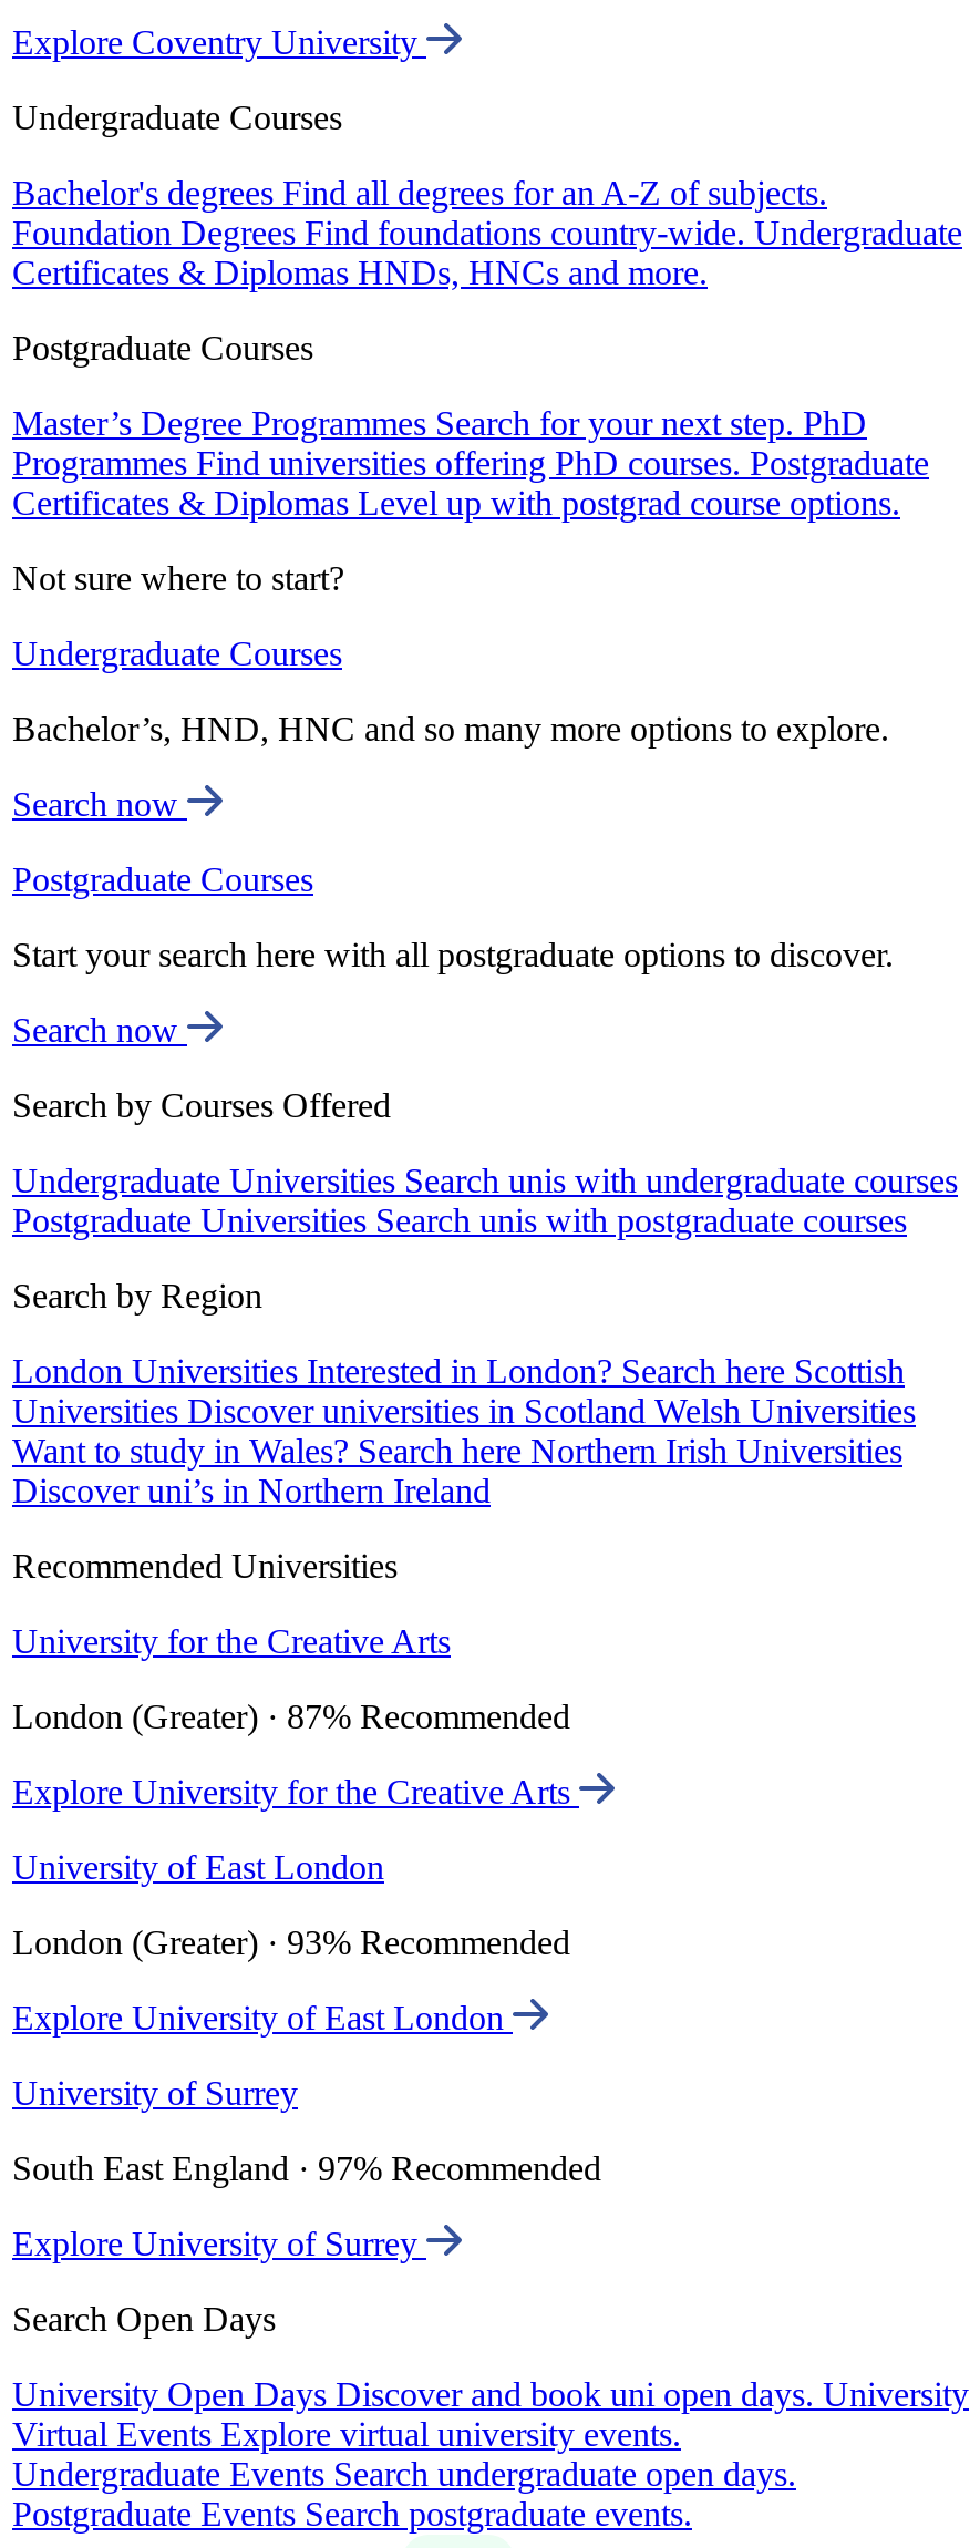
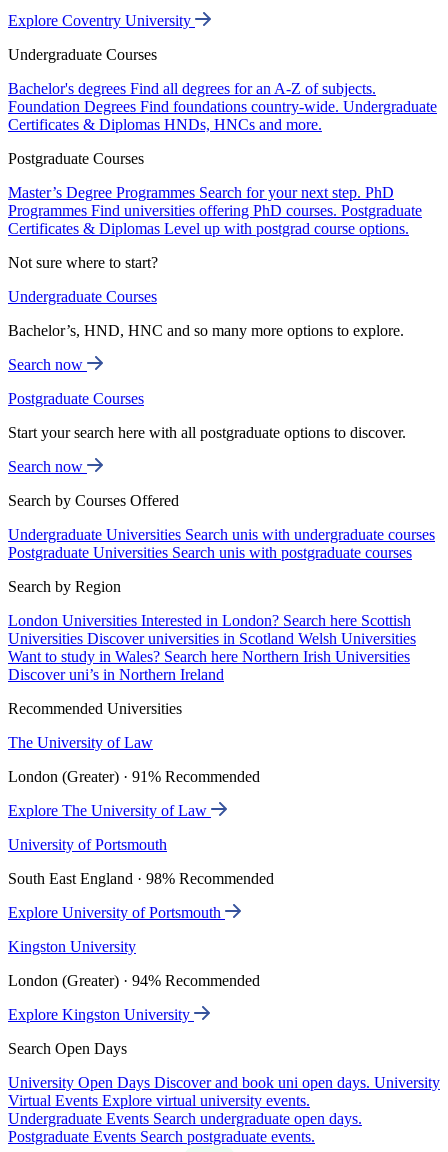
[12,1622,451,1660] University for the Creative Arts -> [8,734,153,751] The University of Law
[12,1698,570,1735] London (Greater) · 87% Recommended -> [8,768,260,785] London (Greater) · 91% Recommended
[12,1773,579,1811] Explore University for the Creative Arts -> [8,802,211,819] Explore The University of Law
[12,1848,384,1886] University of East London -> [8,836,167,853] University of Portsmouth
[12,1924,570,1961] London (Greater) · 93% Recommended -> [8,870,274,887] South East England · 98% Recommended
[12,1999,513,2037] Explore University of East London -> [8,904,225,921] Explore University of Portsmouth
[12,2074,298,2112] University of Surrey -> [8,938,136,955] Kingston University
[12,2150,601,2187] South East England · 97% Recommended -> [8,972,260,989] London (Greater) · 94% Recommended
[12,2225,426,2263] Explore University of Surrey -> [8,1006,194,1023] Explore Kingston University

